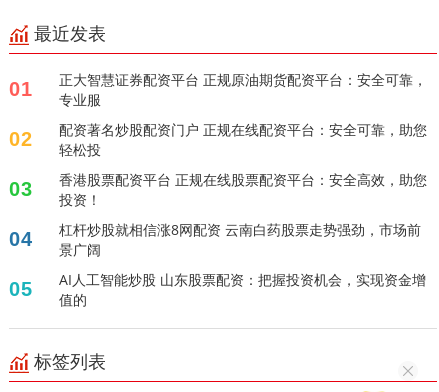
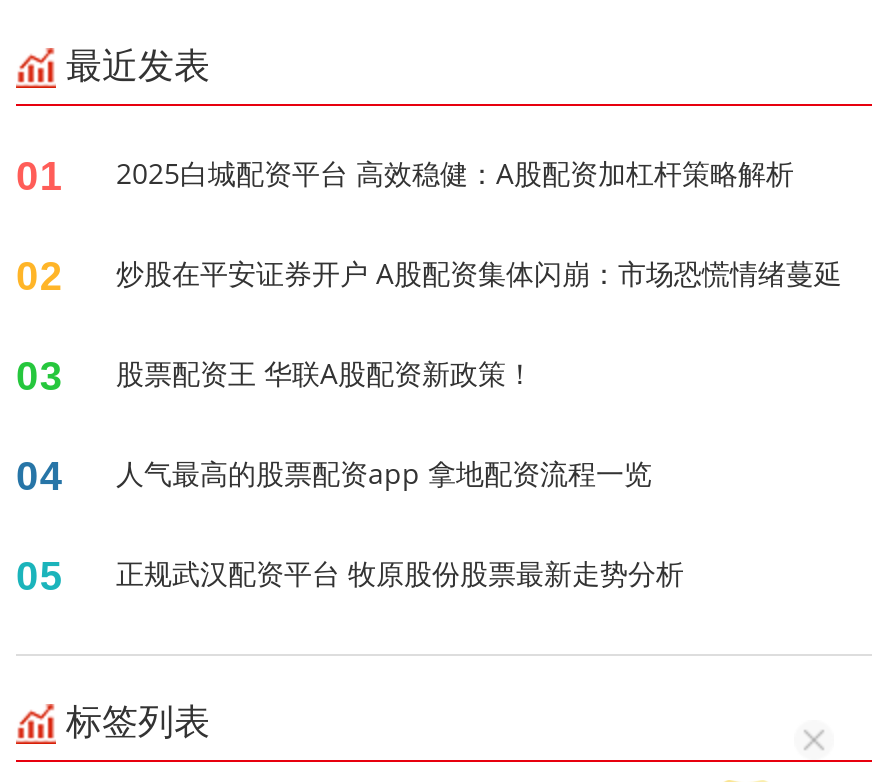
[59,70,427,109] 正大智慧证券配资平台 正规原油期货配资平台：安全可靠， | 专业服 -> [116,154,794,192] 2025白城配资平台 高效稳健：A股配资加杠杆策略解析
[59,120,427,159] 配资著名炒股配资门户 正规在线配资平台：安全可靠，助您 | 轻松投 -> [116,254,842,292] 炒股在平安证券开户 A股配资集体闪崩：市场恐慌情绪蔓延
[59,170,427,209] 香港股票配资平台 正规在线股票配资平台：安全高效，助您 | 投资！ -> [116,354,534,392] 股票配资王 华联A股配资新政策！
[59,220,421,259] 杠杆炒股就相信涨8网配资 云南白药股票走势强劲，市场前 | 景广阔 -> [116,454,652,492] 人气最高的股票配资app 拿地配资流程一览
[59,270,426,309] AI人工智能炒股 山东股票配资：把握投资机会，实现资金增 | 值的 -> [116,554,684,592] 正规武汉配资平台 牧原股份股票最新走势分析

